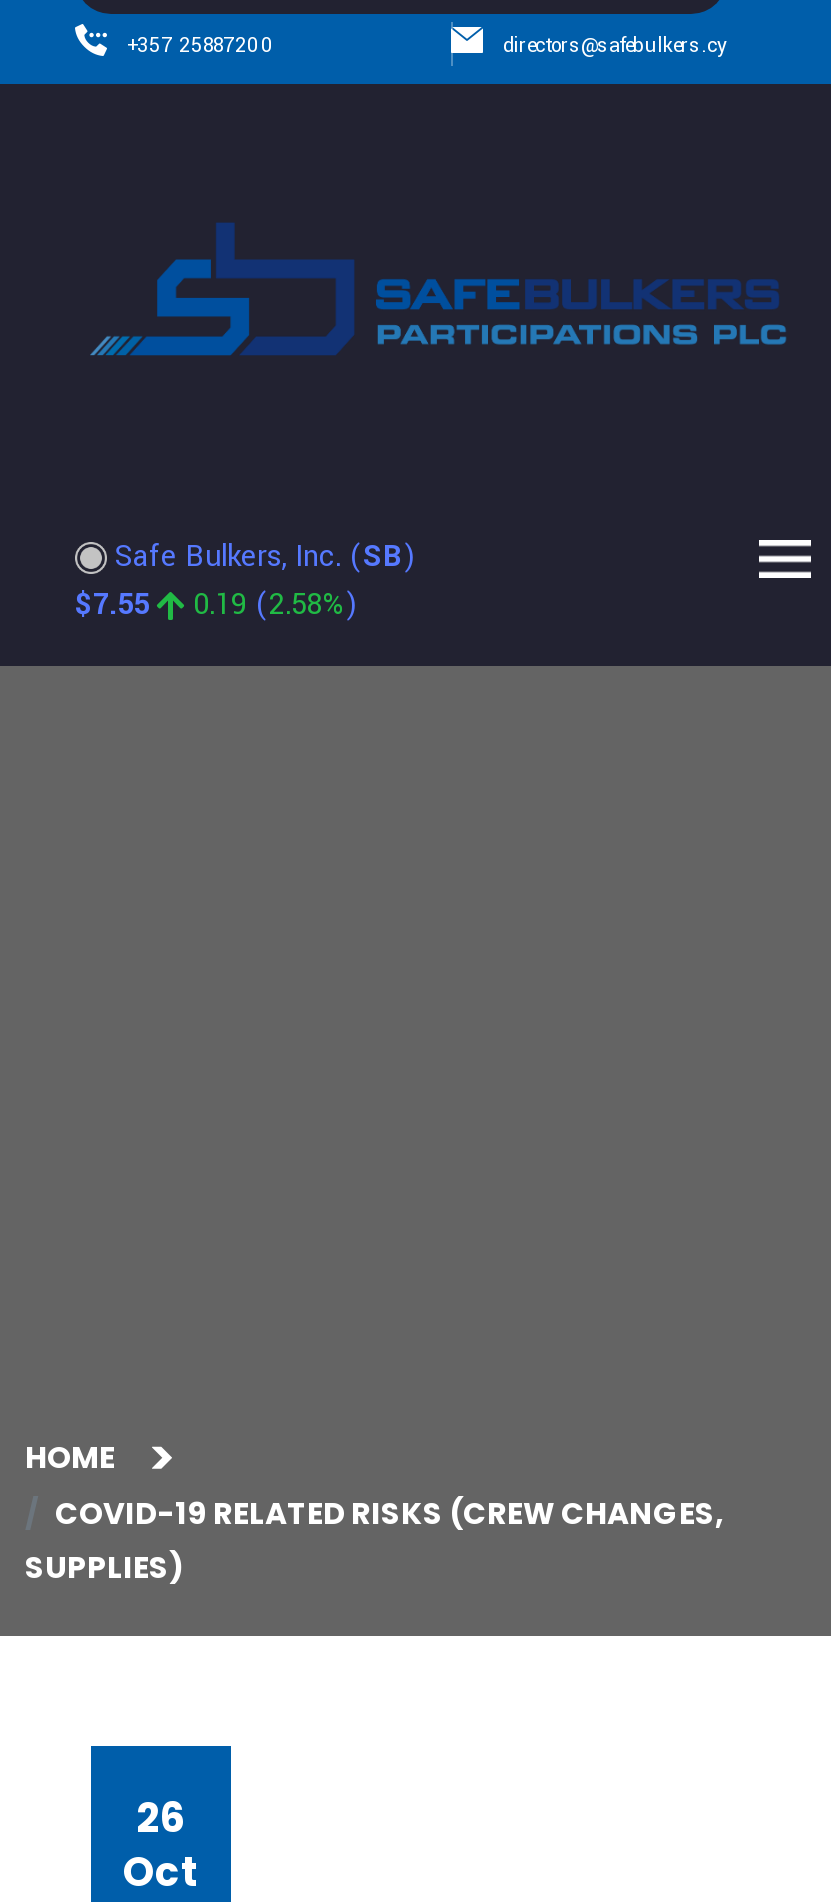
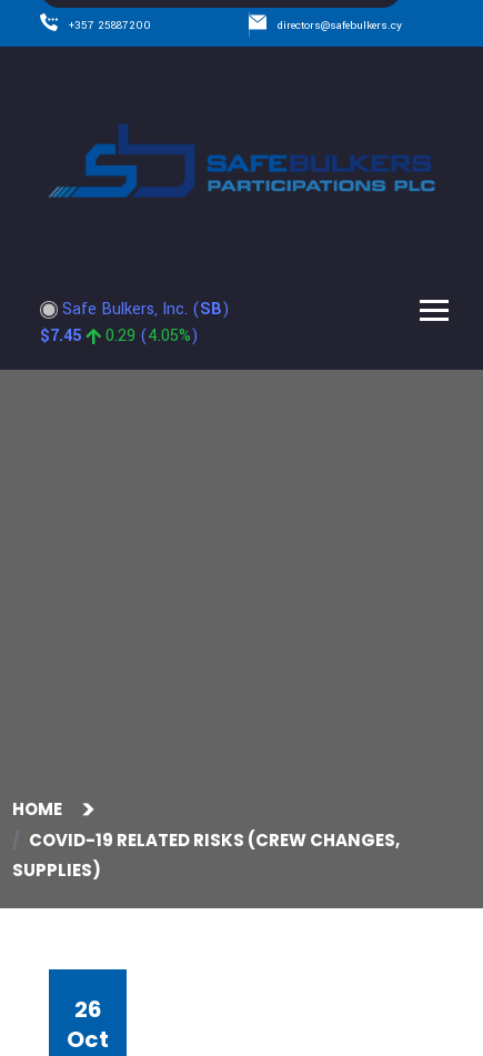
[75,585,149,627] $7.55 -> [40,325,81,348] $7.45
[193,585,359,627] 0.19 (2.58%) -> [105,325,199,348] 0.29 (4.05%)

